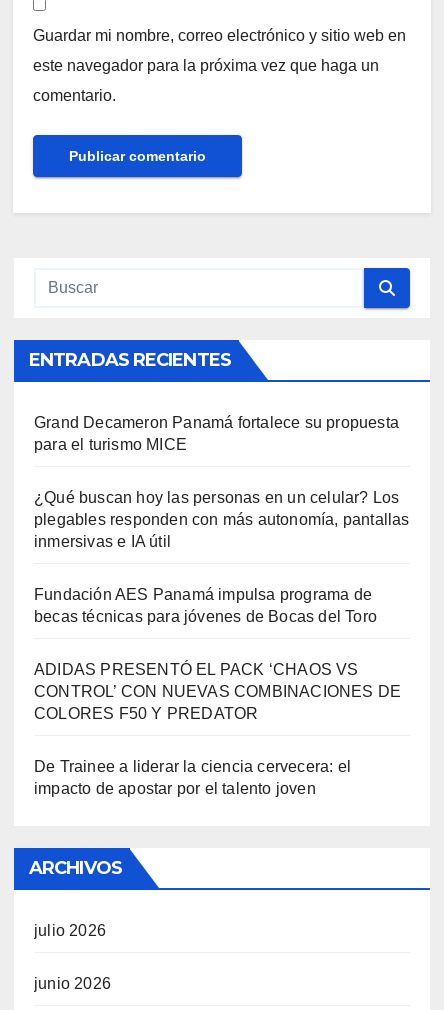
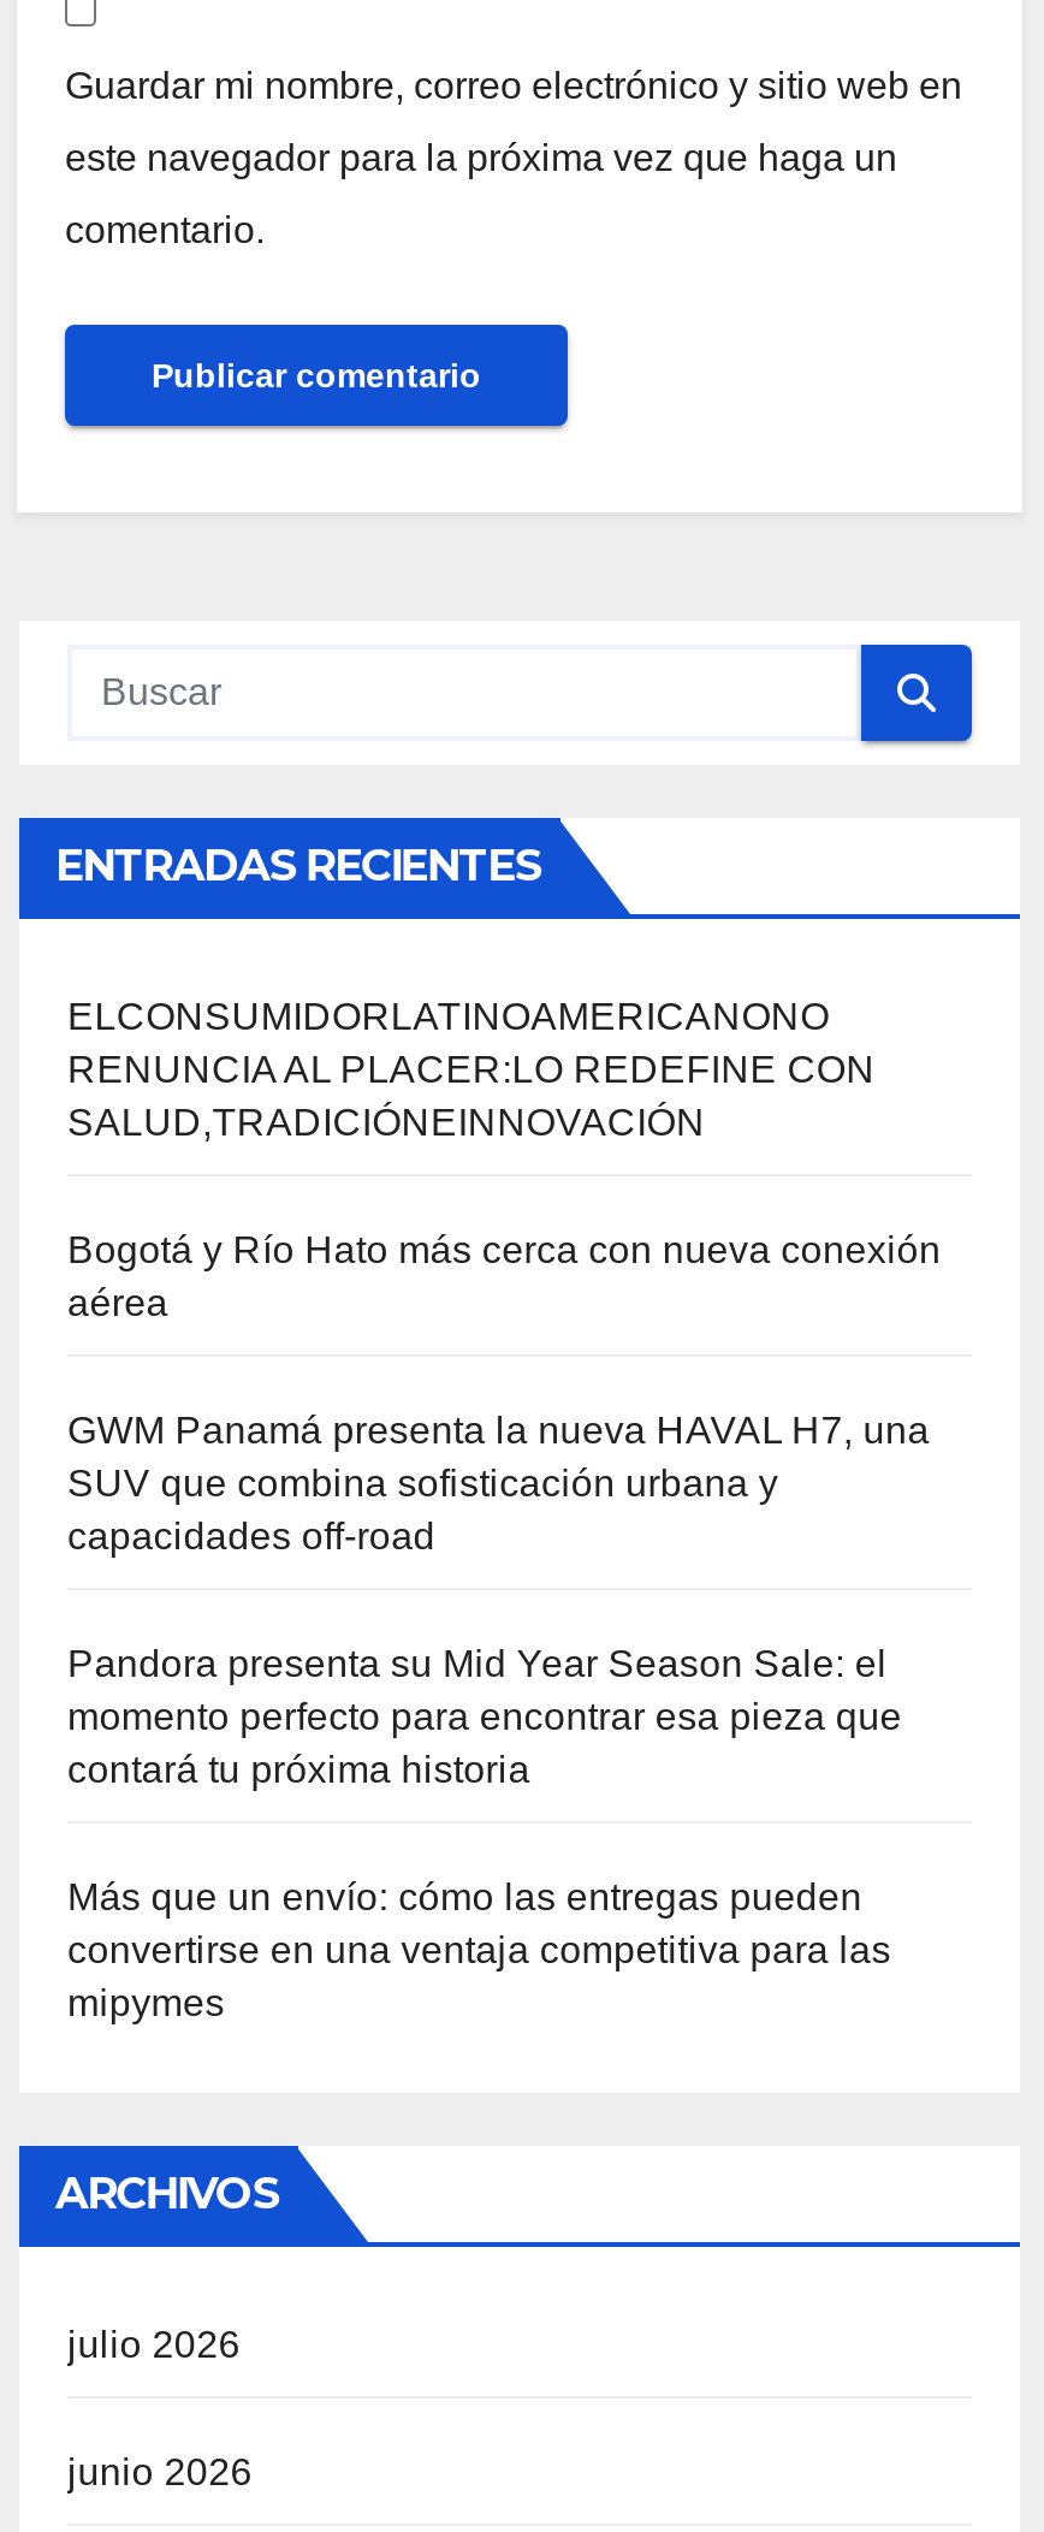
[34,414,399,453] Grand Decameron Panamá fortalece su propuesta | para el turismo MICE -> [67,996,875,1143] ELCONSUMIDORLATINOAMERICANONO | RENUNCIA AL PLACER:LO REDEFINE CON | SALUD,TRADICIÓNEINNOVACIÓN
[34,489,410,550] ¿Qué buscan hoy las personas en un celular? Los | plegables responden con más autonomía, pantallas | inmersivas e IA útil -> [67,1230,941,1324] Bogotá y Río Hato más cerca con nueva conexión | aérea
[34,586,377,625] Fundación AES Panamá impulsa programa de | becas técnicas para jóvenes de Bocas del Toro -> [67,1410,929,1557] GWM Panamá presenta la nueva HAVAL H7, una | SUV que combina sofisticación urbana y | capacidades off-road
[34,661,401,722] ADIDAS PRESENTÓ EL PACK ‘CHAOS VS | CONTROL’ CON NUEVAS COMBINACIONES DE | COLORES F50 Y PREDATOR -> [67,1644,902,1790] Pandora presenta su Mid Year Season Sale: el | momento perfecto para encontrar esa pieza que | contará tu próxima historia
[34,758,351,797] De Trainee a liderar la ciencia cervecera: el | impacto de apostar por el talento joven -> [67,1877,891,2024] Más que un envío: cómo las entregas pueden | convertirse en una ventaja competitiva para las | mipymes

